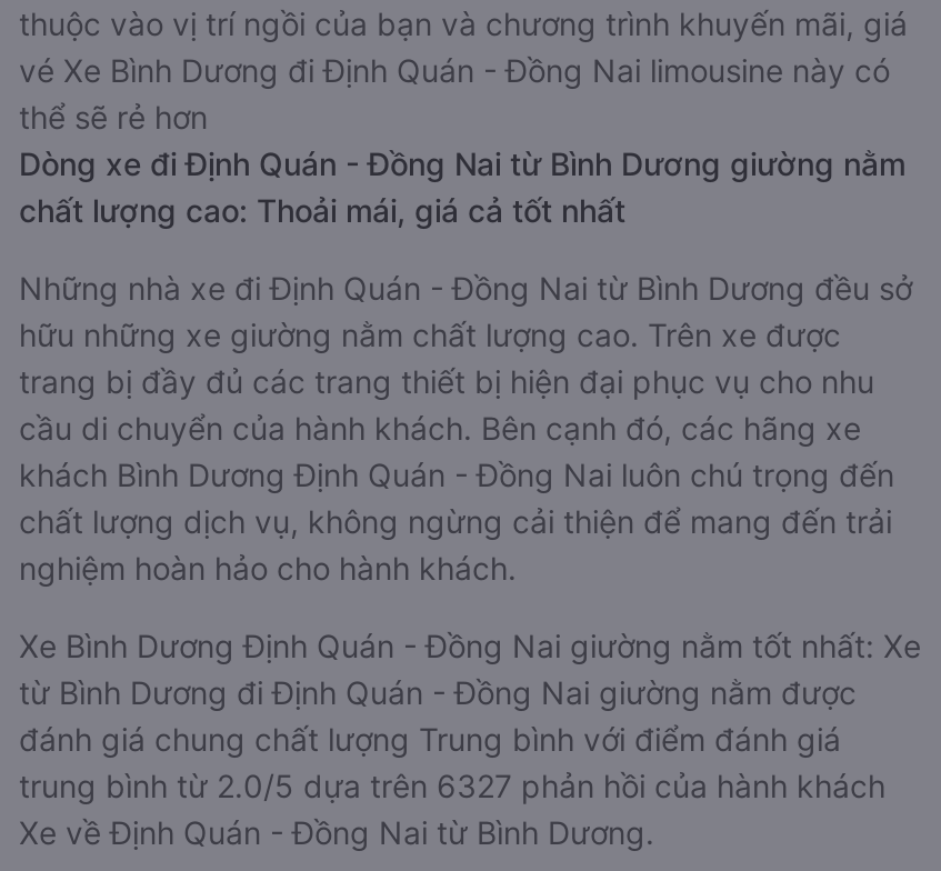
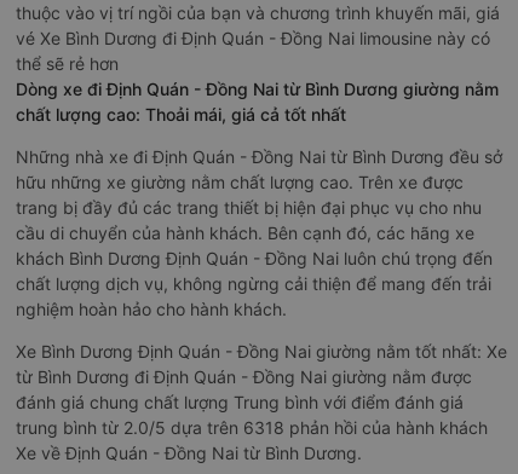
[19,767,885,804] trung bình từ 2.0/5 dựa trên 6327 phản hồi của hành khách -> [16,417,488,438] trung bình từ 2.0/5 dựa trên 6318 phản hồi của hành khách

